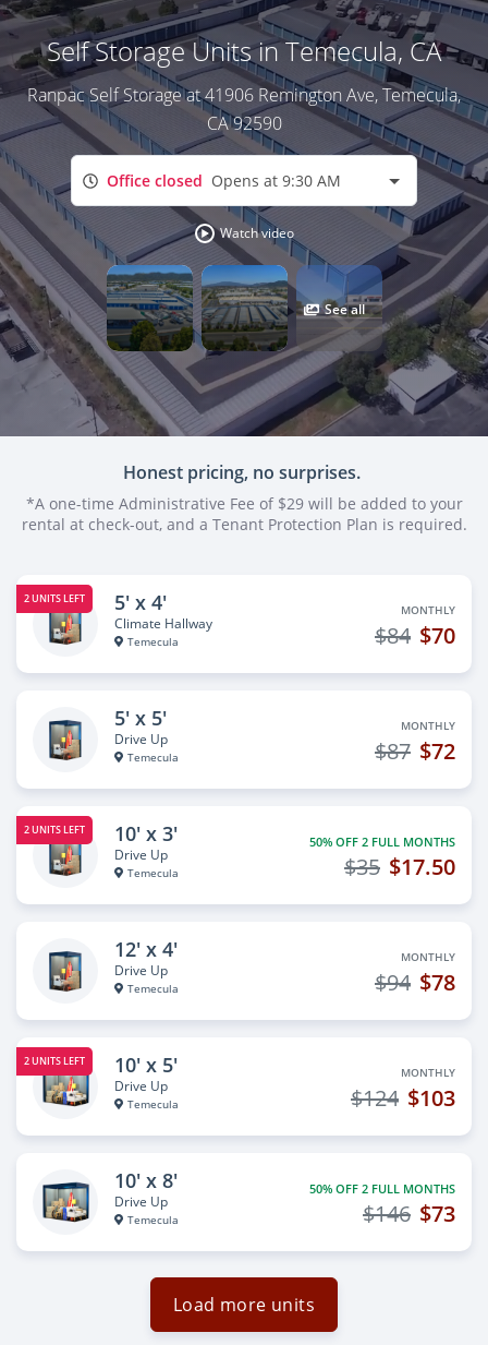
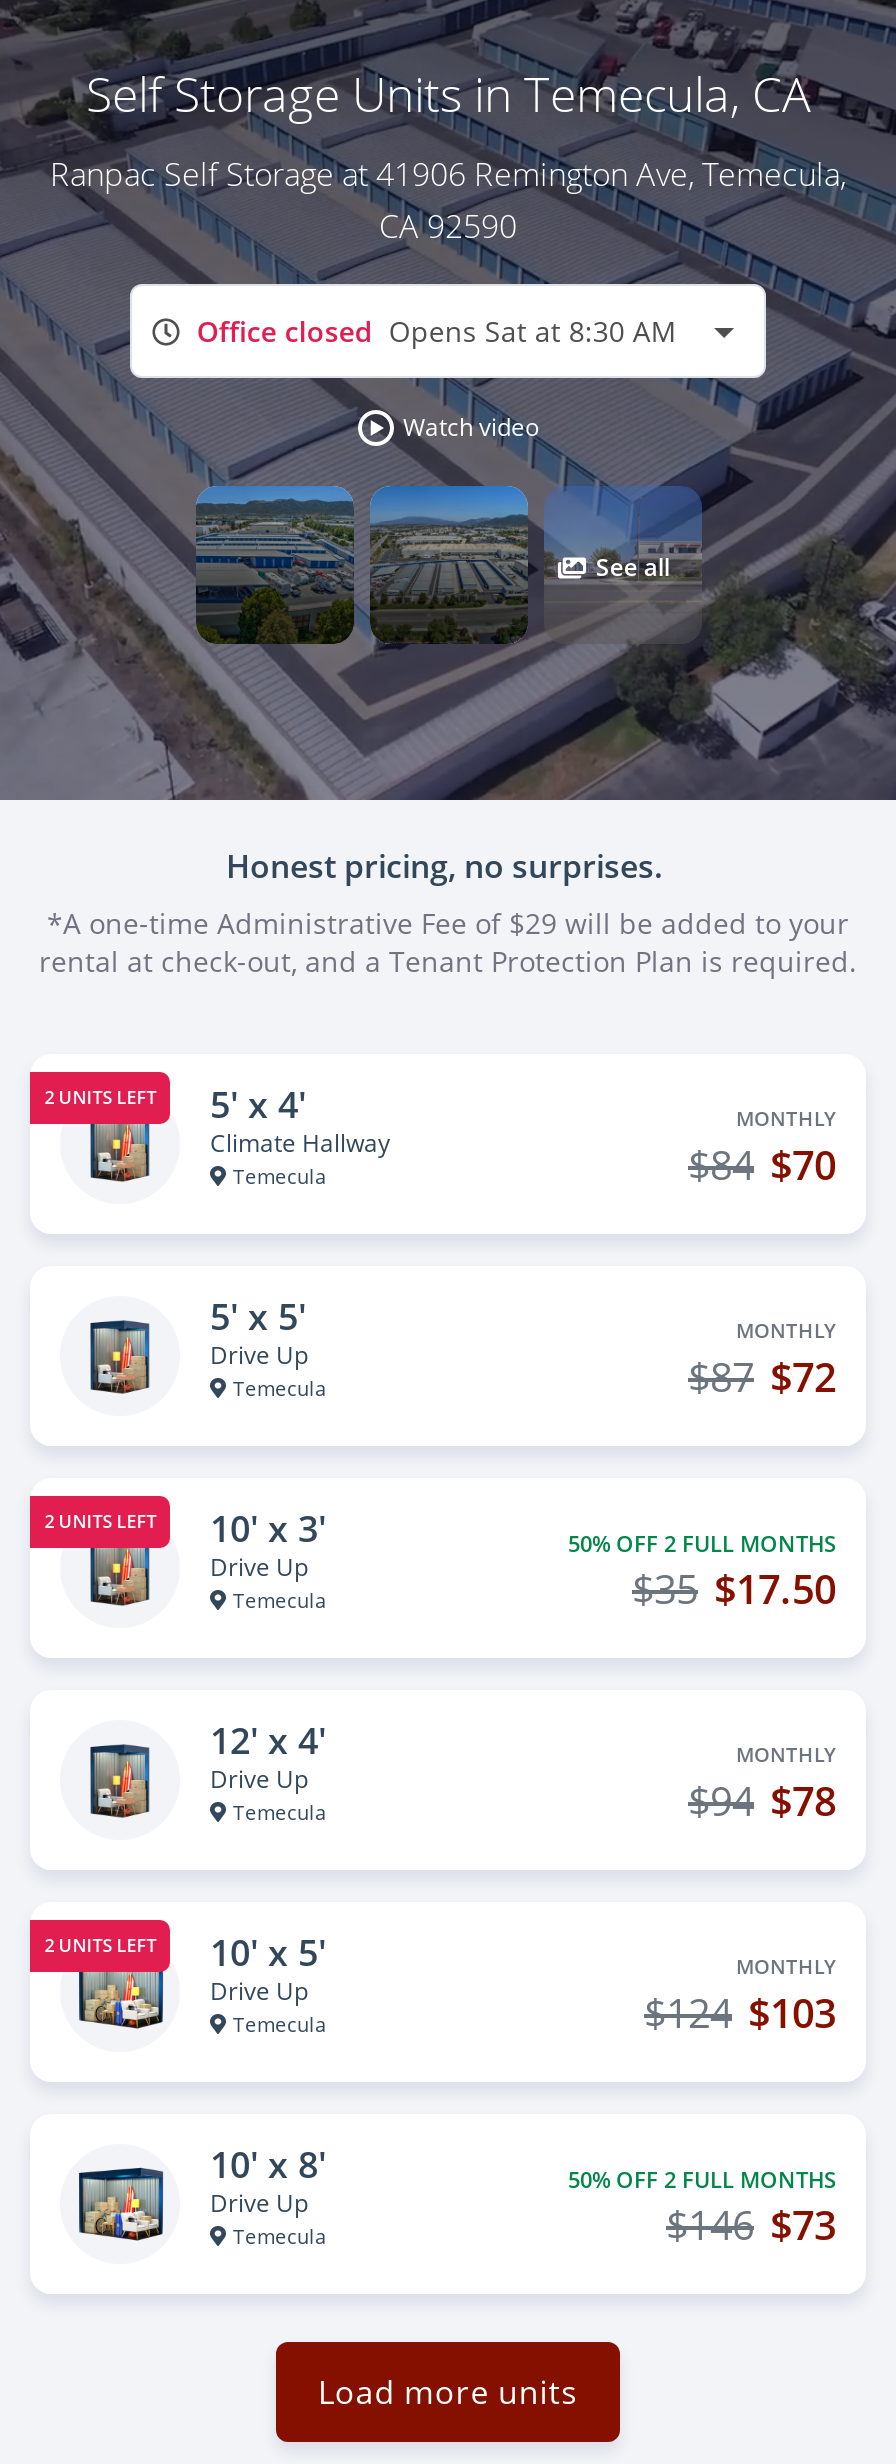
[107,170,341,191] Office closed Opens at 9:30 AM -> [197,312,677,350] Office closed Opens Sat at 8:30 AM

